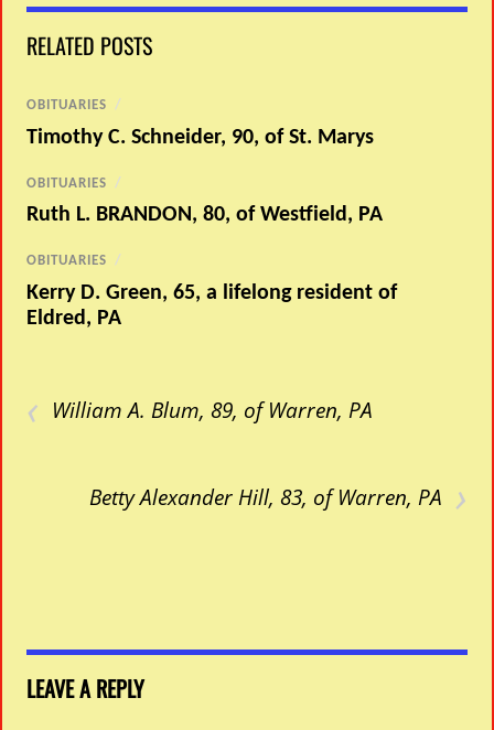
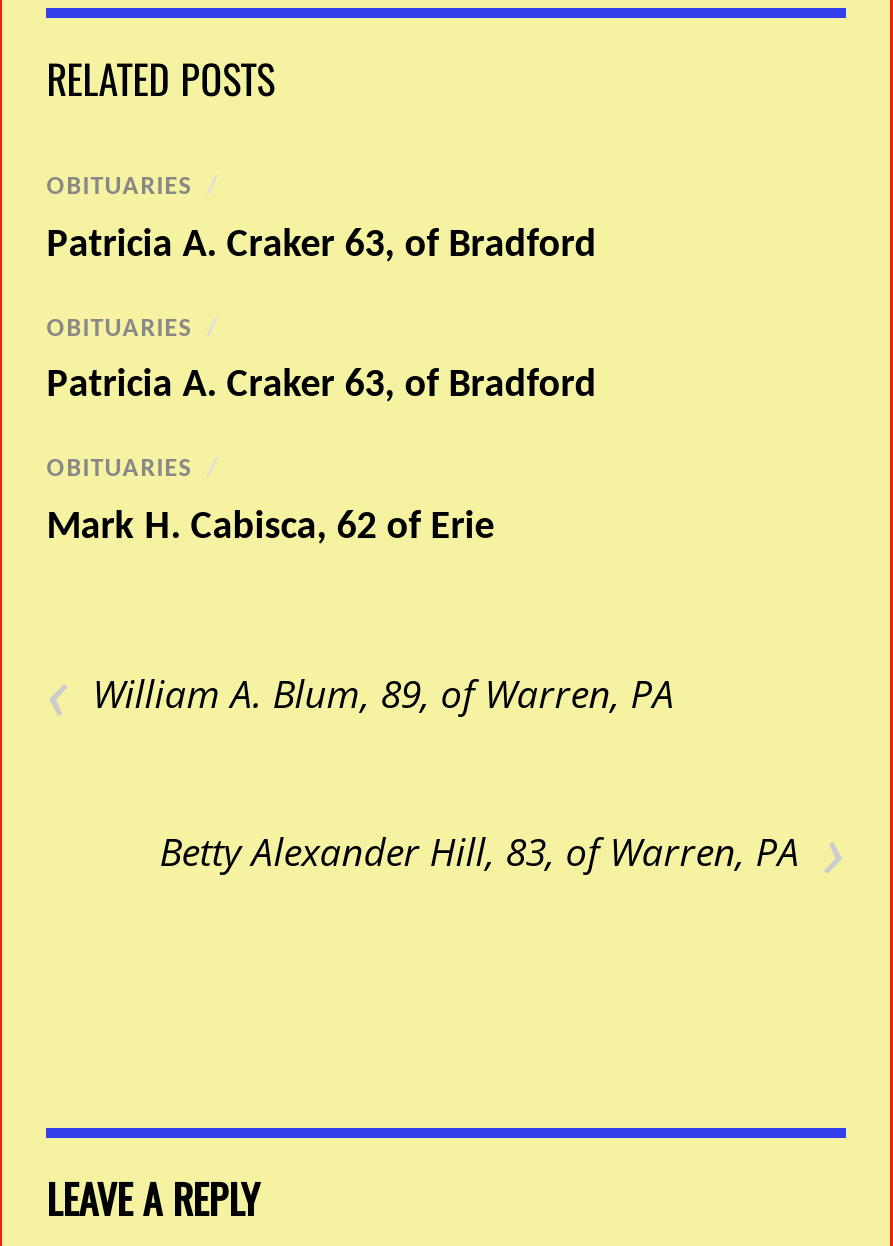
[27,127,374,149] Timothy C. Schneider, 90, of St. Marys -> [46,226,596,266] Patricia A. Craker 63, of Bradford
[27,205,383,227] Ruth L. BRANDON, 80, of Westfield, PA -> [46,367,596,407] Patricia A. Craker 63, of Bradford
[27,282,397,330] Kerry D. Green, 65, a lifelong resident of | Eldred, PA -> [46,508,494,548] Mark H. Cabisca, 62 of Erie

